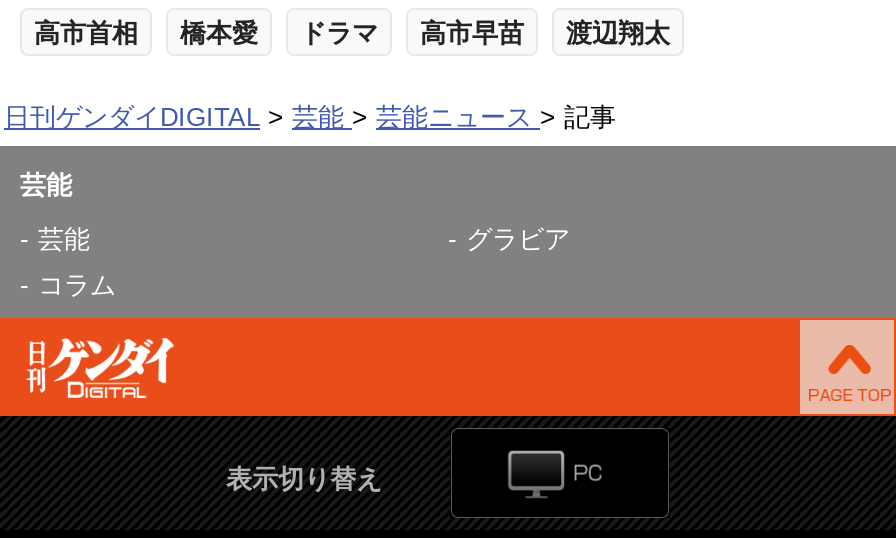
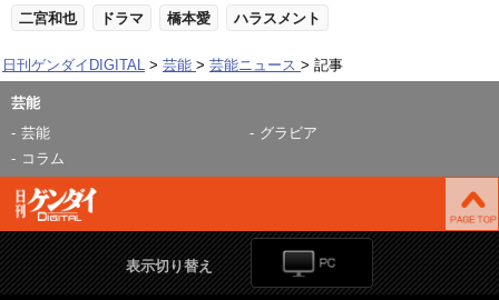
[34,18,258,48] 高市首相 | 橋本愛 -> [19,10,77,27] 二宮和也
[420,18,670,48] 高市早苗 | 渡辺翔太 -> [167,10,321,27] 橋本愛 | ハラスメント

